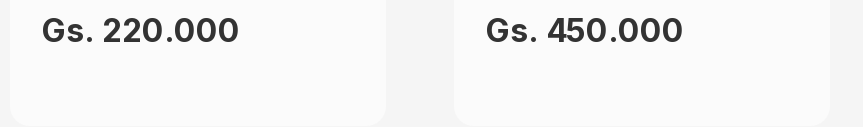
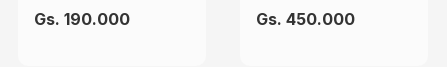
[42,10,240,50] Gs. 220.000 -> [34,9,130,29] Gs. 190.000

